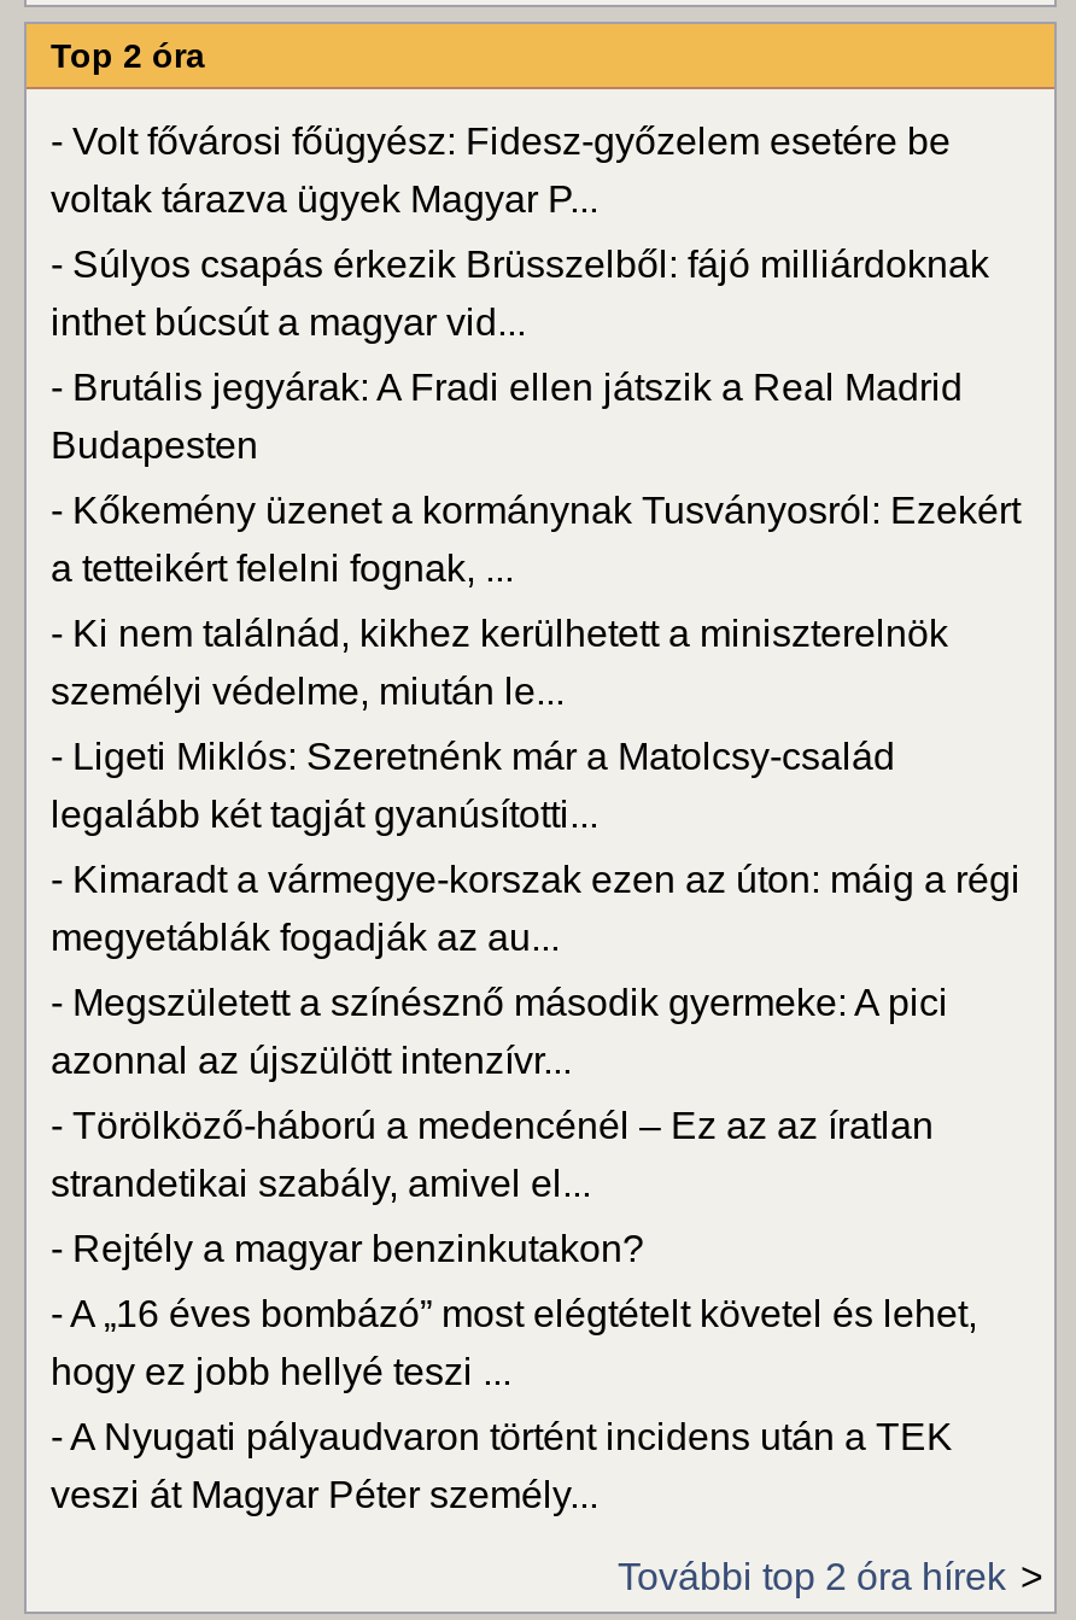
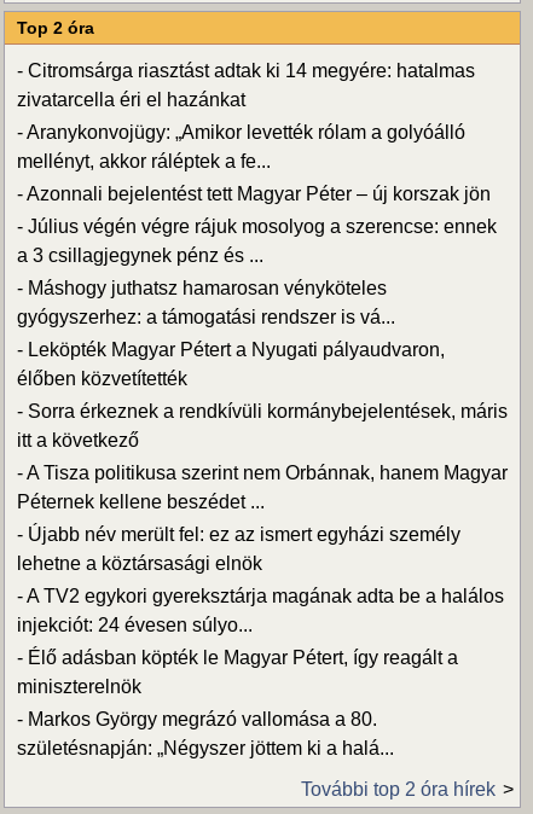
[51,121,951,220] - Volt fővárosi főügyész: Fidesz-győzelem esetére be | voltak tárazva ügyek Magyar P... -> [17,60,475,110] - Citromsárga riasztást adtak ki 14 megyére: hatalmas | zivatarcella éri el hazánkat
[51,244,989,343] - Súlyos csapás érkezik Brüsszelből: fájó milliárdoknak | inthet búcsút a magyar vid... -> [17,122,465,171] - Aranykonvojügy: „Amikor levették rólam a golyóálló | mellényt, akkor ráléptek a fe...
[51,367,963,466] - Brutális jegyárak: A Fradi ellen játszik a Real Madrid | Budapesten -> [17,184,491,204] - Azonnali bejelentést tett Magyar Péter – új korszak jön
[51,490,1021,589] - Kőkemény üzenet a kormánynak Tusványosról: Ezekért | a tetteikért felelni fognak, ... -> [17,216,497,266] - Július végén végre rájuk mosolyog a szerencse: ennek | a 3 csillagjegynek pénz és ...
[51,613,948,712] - Ki nem találnád, kikhez kerülhetett a miniszterelnök | személyi védelme, miután le... -> [17,278,395,327] - Máshogy juthatsz hamarosan vényköteles | gyógyszerhez: a támogatási rendszer is vá...
[51,736,895,835] - Ligeti Miklós: Szeretnénk már a Matolcsy-család | legalább két tagját gyanúsítotti... -> [17,339,445,389] - Leköpték Magyar Pétert a Nyugati pályaudvaron, | élőben közvetítették
[51,859,1021,958] - Kimaradt a vármegye-korszak ezen az úton: máig a régi | megyetáblák fogadják az au... -> [17,401,508,450] - Sorra érkeznek a rendkívüli kormánybejelentések, máris | itt a következő
[51,982,948,1081] - Megszületett a színésznő második gyermeke: A pici | azonnal az újszülött intenzívr... -> [17,463,508,512] - A Tisza politikusa szerint nem Orbánnak, hanem Magyar | Péternek kellene beszédet ...
[51,1105,934,1204] - Törölköző-háború a medencénél – Ez az az íratlan | strandetikai szabály, amivel el... -> [17,524,460,574] - Újabb név merült fel: ez az ismert egyházi személy | lehetne a köztársasági elnök
[51,1228,644,1269] - Rejtély a magyar benzinkutakon? -> [17,586,504,635] - A TV2 egykori gyereksztárja magának adta be a halálos | injekciót: 24 évesen súlyo...
[51,1293,977,1392] - A „16 éves bombázó” most elégtételt követel és lehet, | hogy ez jobb hellyé teszi ... -> [17,647,458,697] - Élő adásban köpték le Magyar Pétert, így reagált a | miniszterelnök
[51,1416,953,1515] - A Nyugati pályaudvaron történt incidens után a TEK | veszi át Magyar Péter személy... -> [17,709,394,758] - Markos György megrázó vallomása a 80. | születésnapján: „Négyszer jöttem ki a halá...

